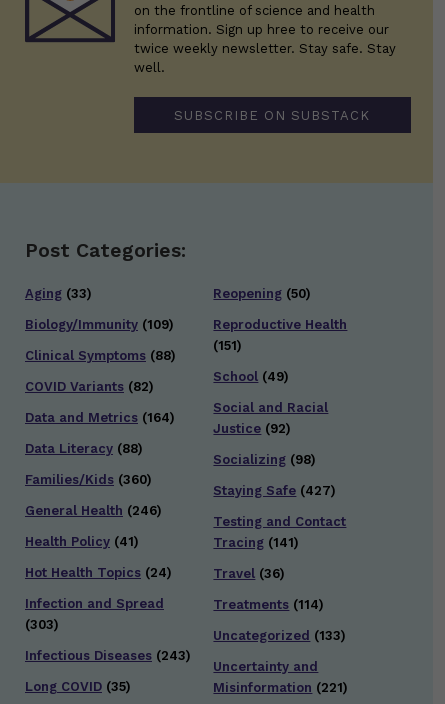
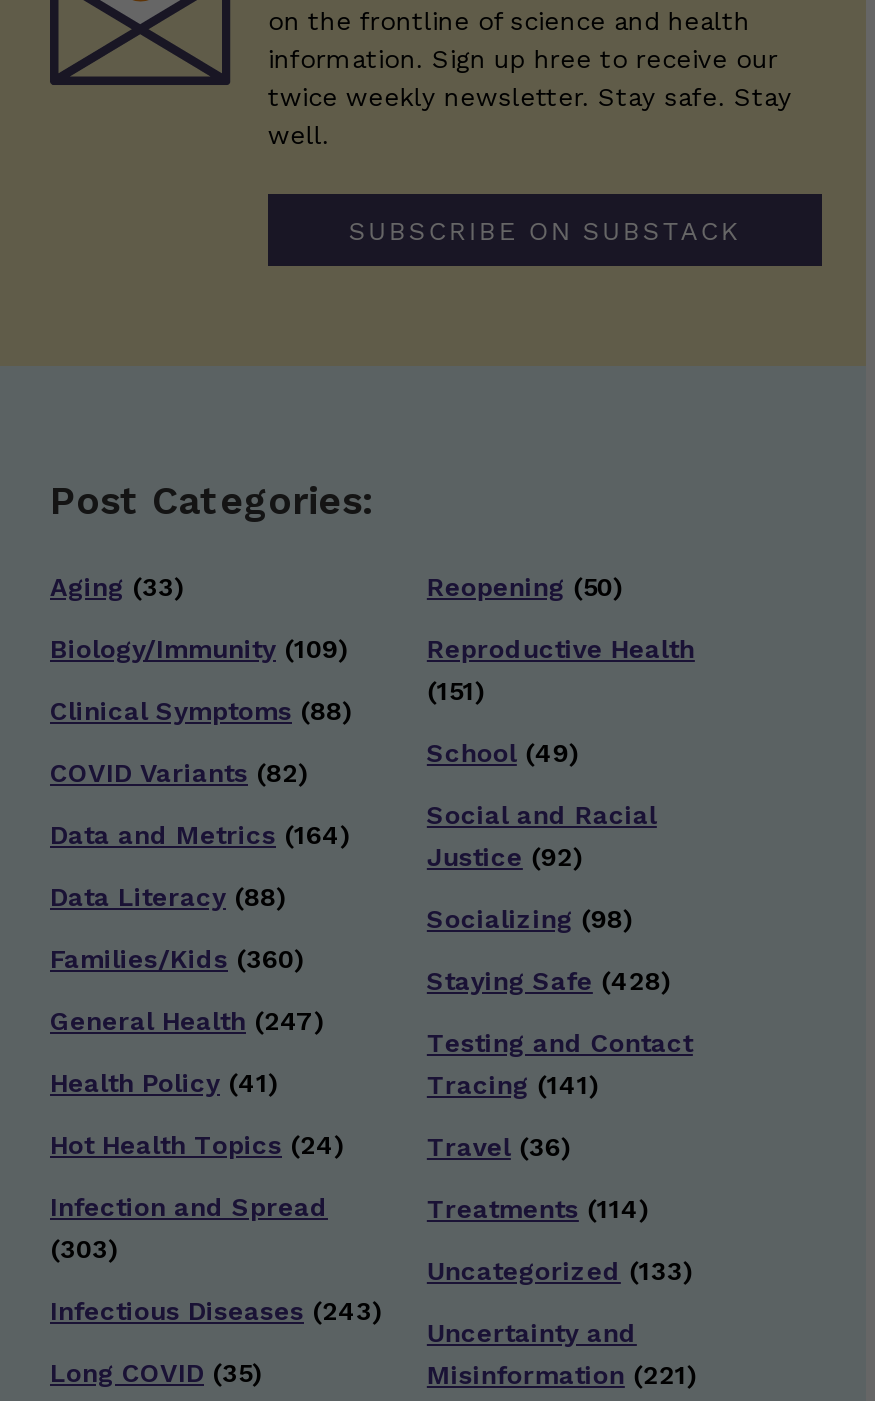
[213,483,336,498] Staying Safe (427) -> [427,966,671,996] Staying Safe (428)
[25,503,162,518] General Health (246) -> [50,1006,324,1036] General Health (247)

